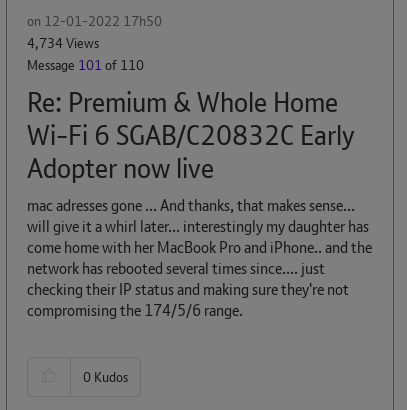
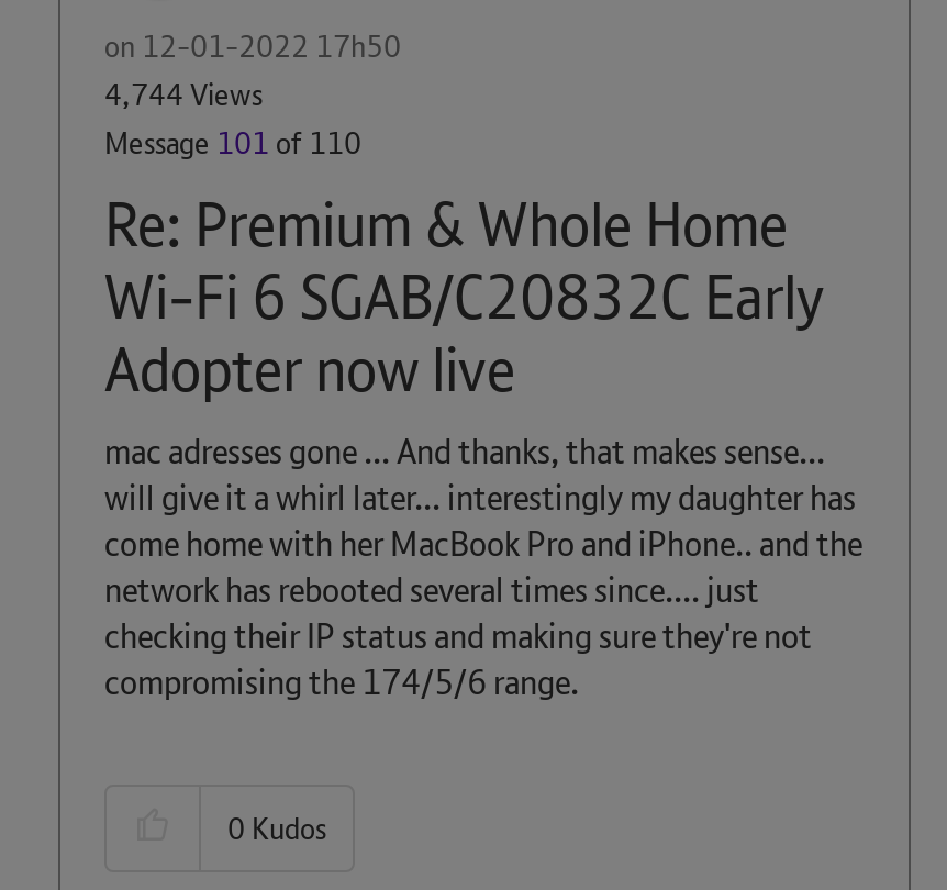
[27,34,99,52] 4,734 Views -> [104,75,263,114] 4,744 Views

